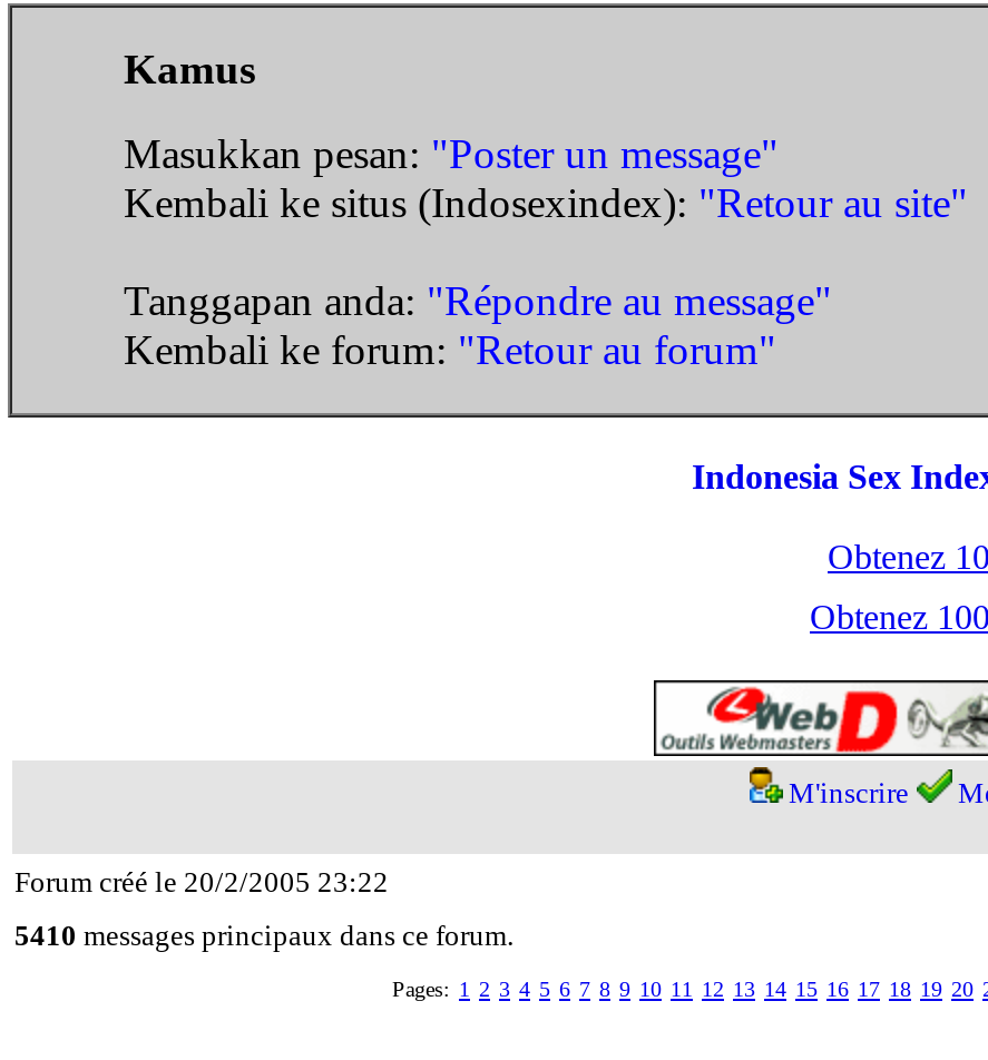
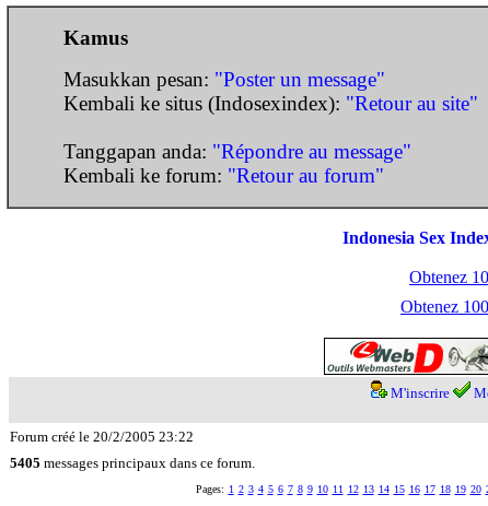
[14,919,513,952] 5410 messages principaux dans ce forum. -> [10,455,255,471] 5405 messages principaux dans ce forum.

